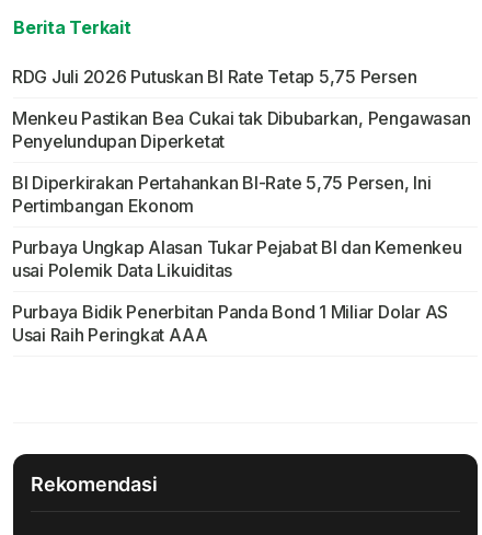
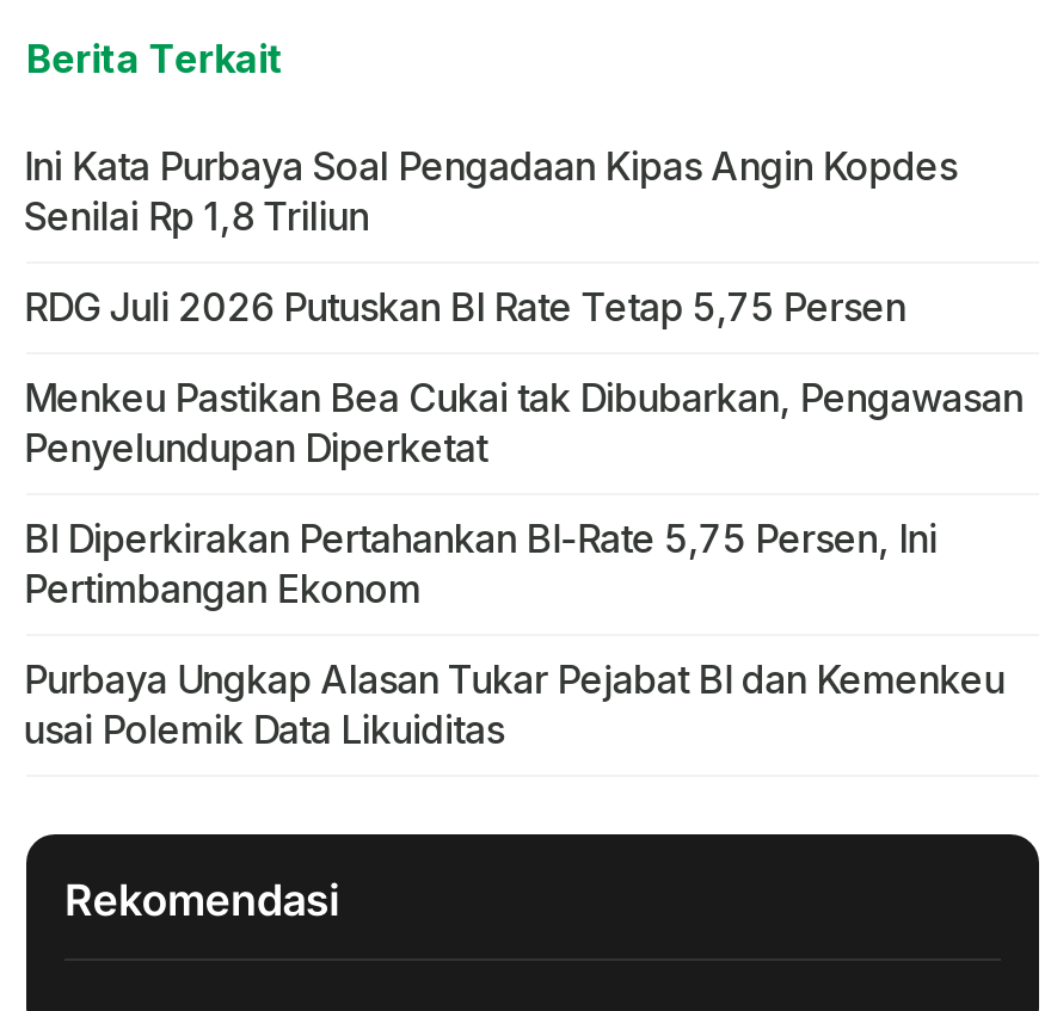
none -> [23,143,957,241] Ini Kata Purbaya Soal Pengadaan Kipas Angin Kopdes | Senilai Rp 1,8 Triliun
moved [12,66,470,282] -> [23,284,1023,754]: RDG Juli 2026 Putuskan BI Rate Tetap 5,75 Persen | Menkeu Pastikan Bea Cukai tak Dibubarkan, Pengawasan | Penyelundupan Diperketat | BI Diperkirakan Pertahankan BI-Rate 5,75 Persen, Ini | Pertimbangan Ekonom | Purbaya Ungkap Alasan Tukar Pejabat BI dan Kemenkeu | usai Polemik Data Likuiditas
[12,301,448,346] Purbaya Bidik Penerbitan Panda Bond 1 Miliar Dolar AS | Usai Raih Peringkat AAA -> none

